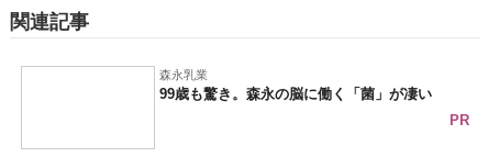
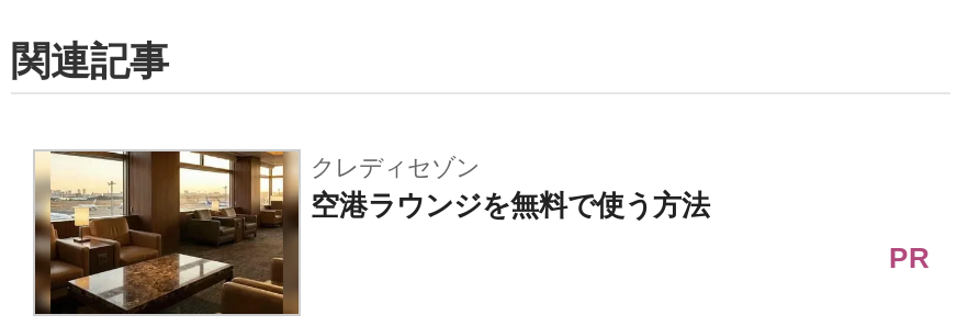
none -> [33,149,301,316] [image]
[160,68,432,102] 森永乳業 | 99歳も驚き。森永の脳に働く「菌」が凄い -> [311,154,710,222] クレディセゾン | 空港ラウンジを無料で使う方法

